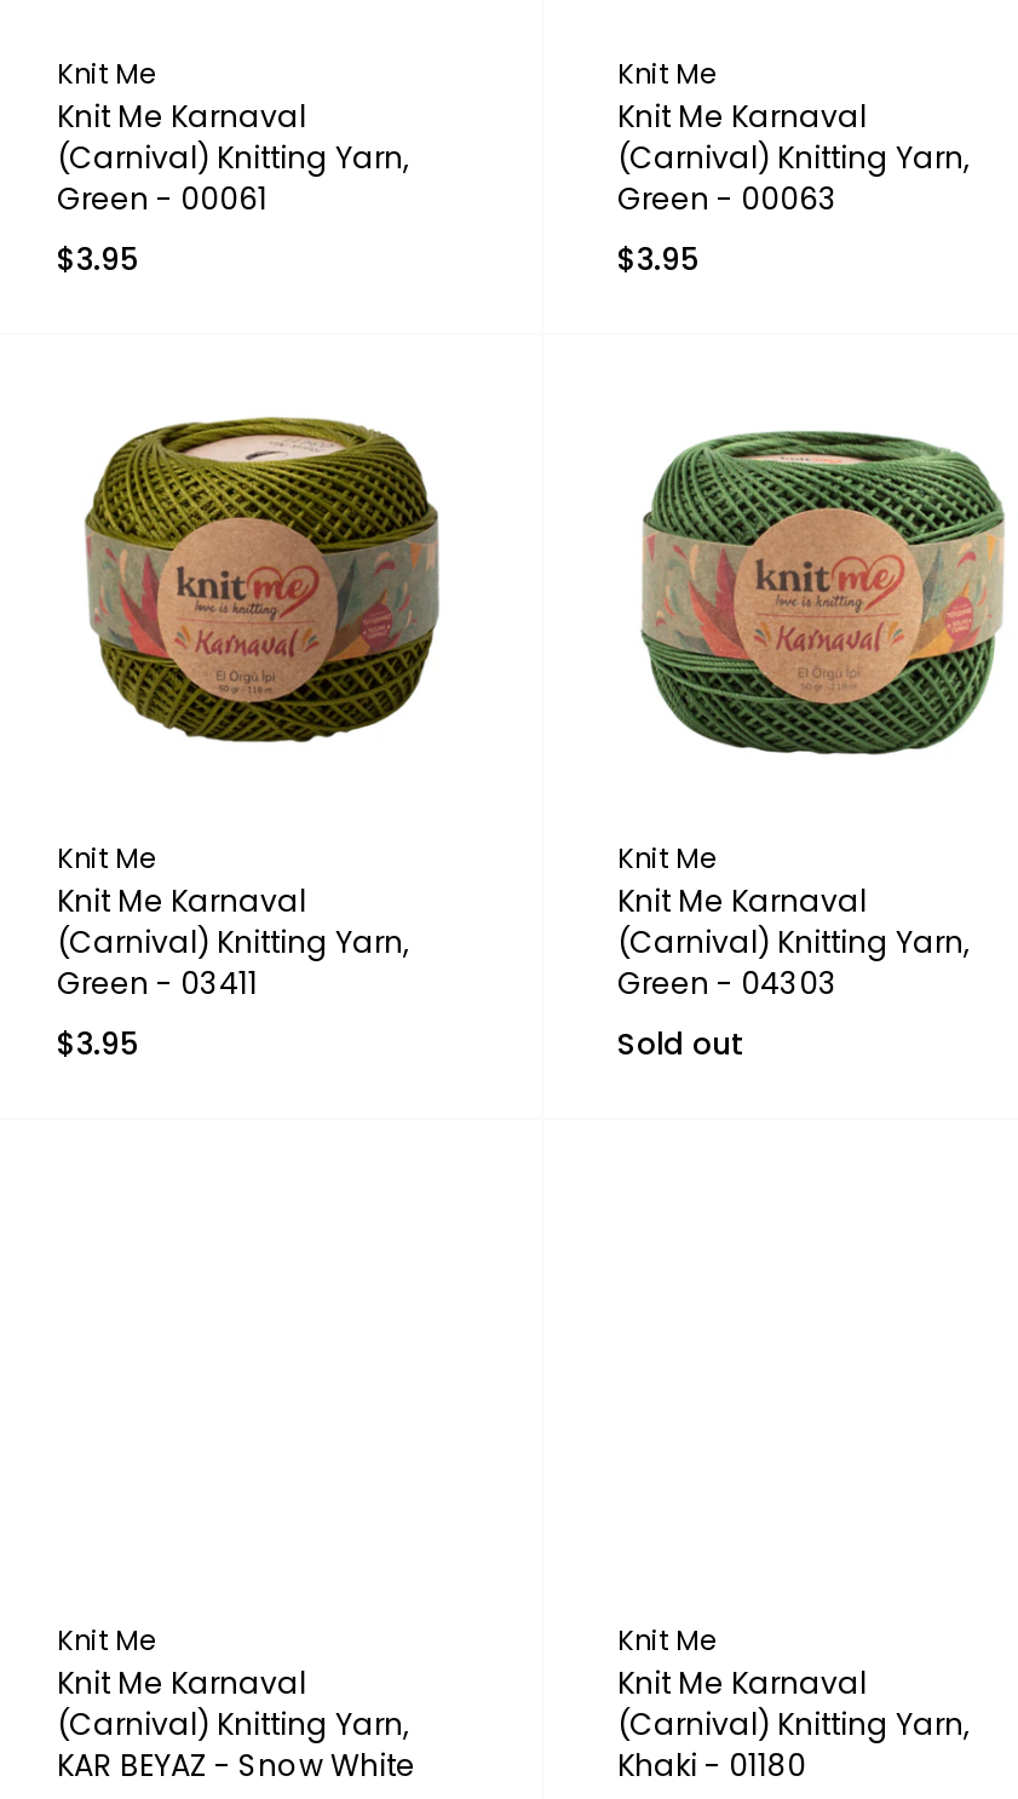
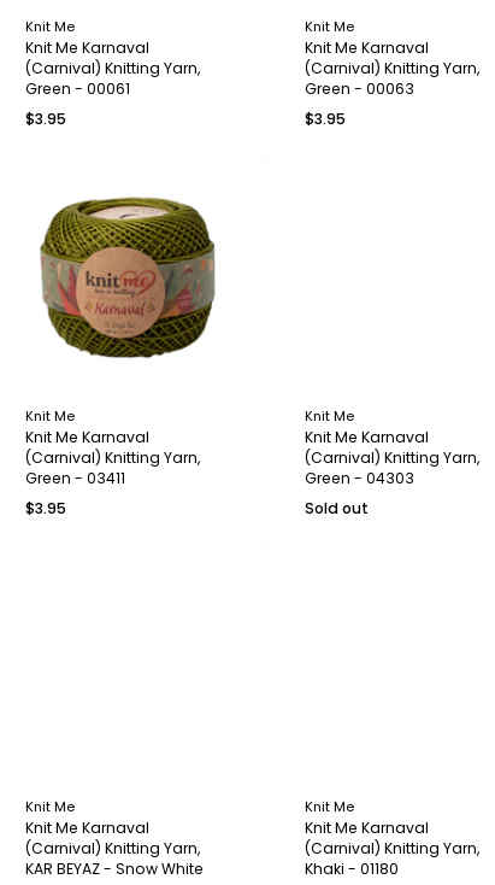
[640,429,1006,758] [image] -> none

